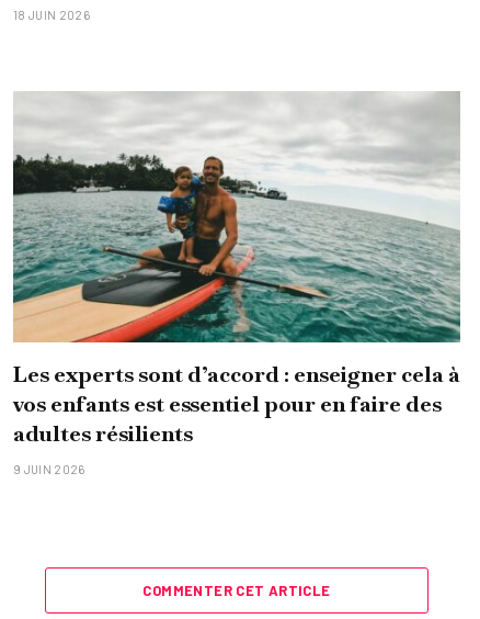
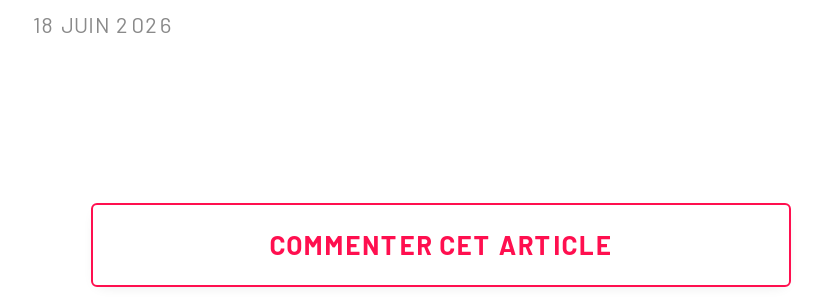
[12,91,461,477] [image] | Les experts sont d’accord : enseigner cela à | vos enfants est essentiel pour en faire des | adultes résilients | 9 JUIN 2026 -> none

